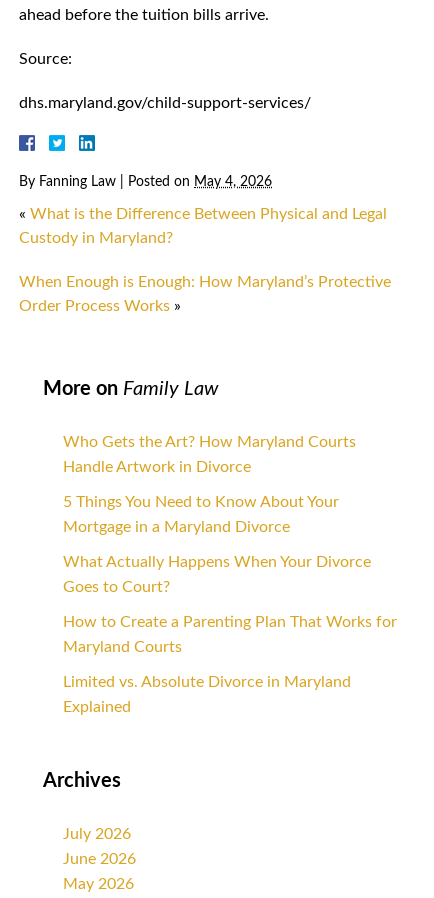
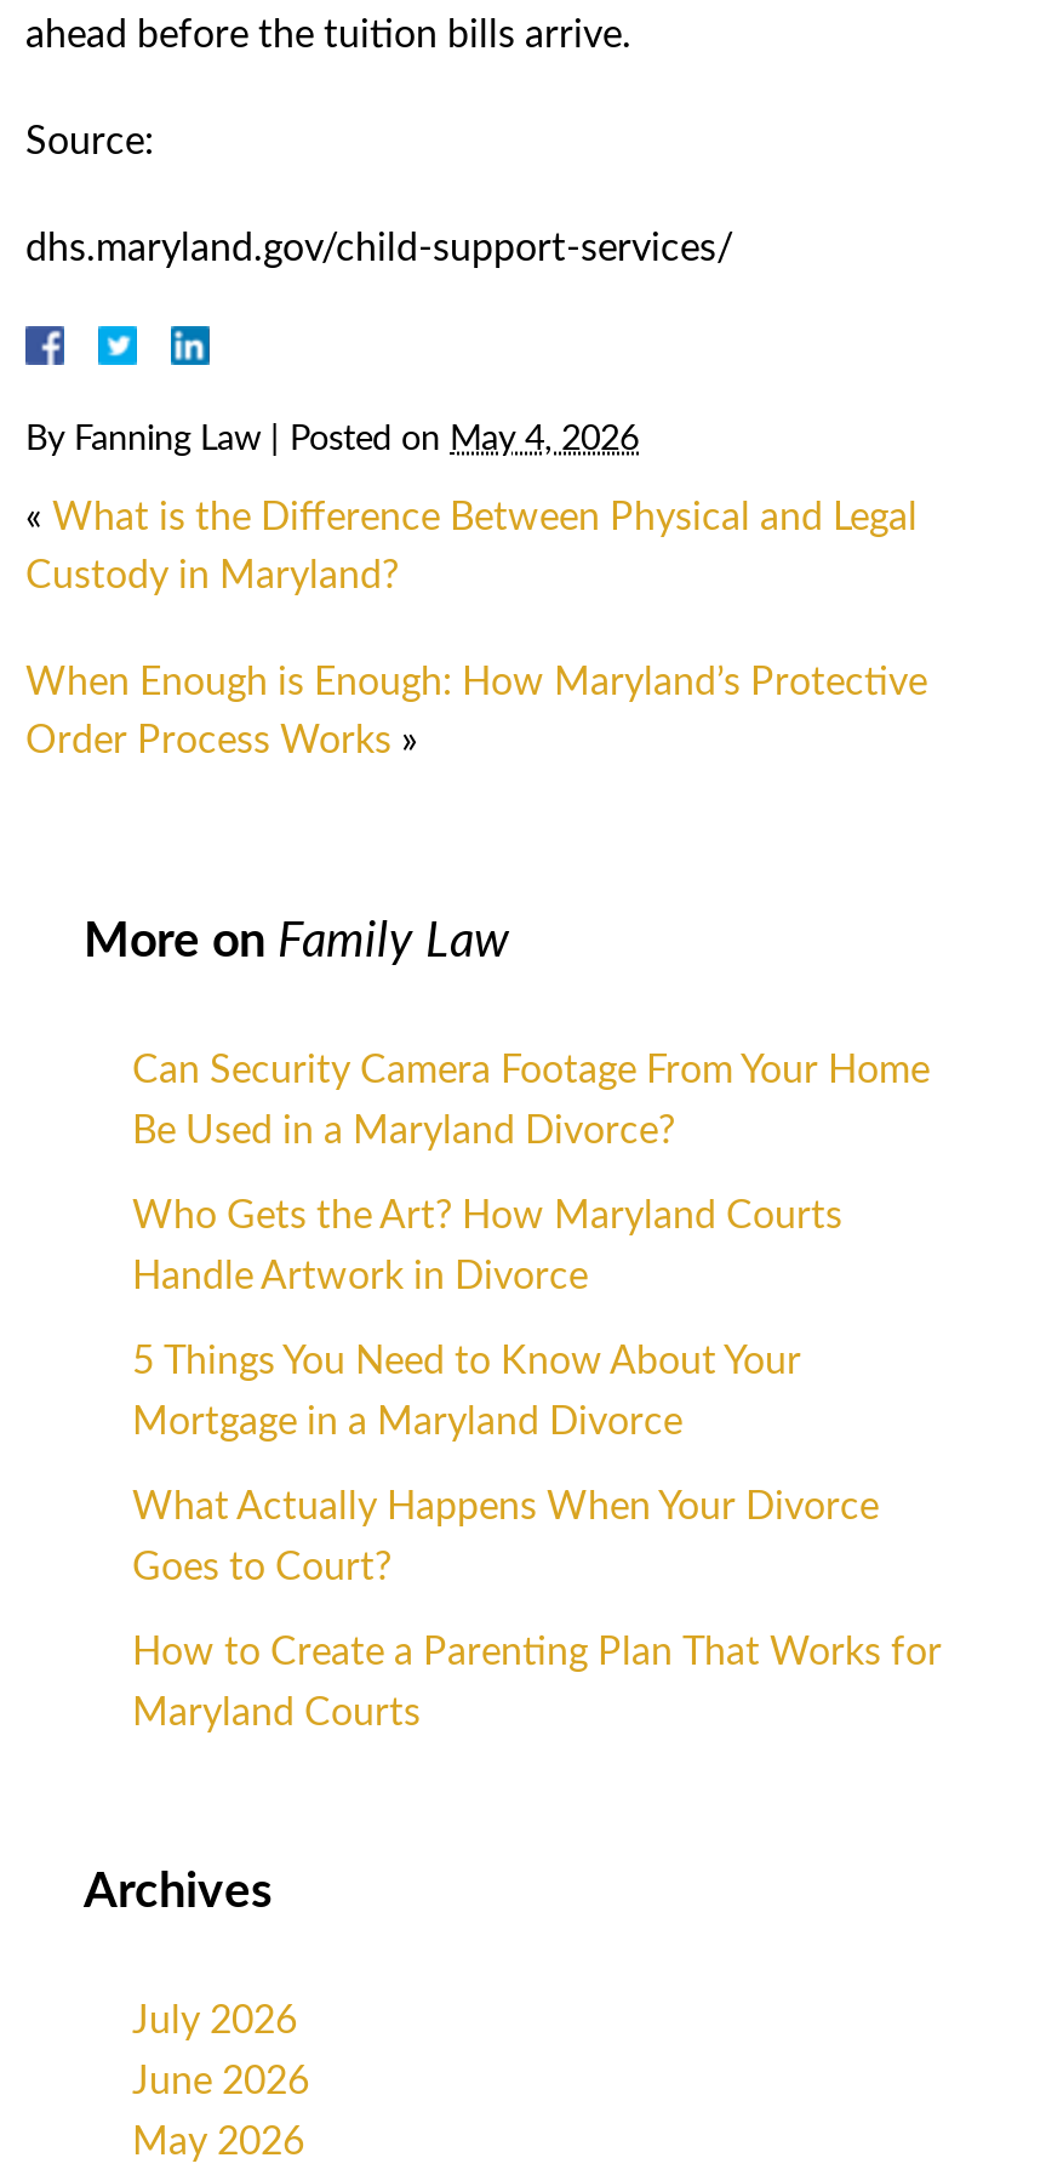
none -> [132,1050,930,1150] Can Security Camera Footage From Your Home | Be Used in a Maryland Divorce?
moved [63,434,397,655] -> [132,1196,942,1732]: Who Gets the Art? How Maryland Courts | Handle Artwork in Divorce | 5 Things You Need to Know About Your | Mortgage in a Maryland Divorce | What Actually Happens When Your Divorce | Goes to Court? | How to Create a Parenting Plan That Works for | Maryland Courts
[63,674,351,715] Limited vs. Absolute Divorce in Maryland | Explained -> none

